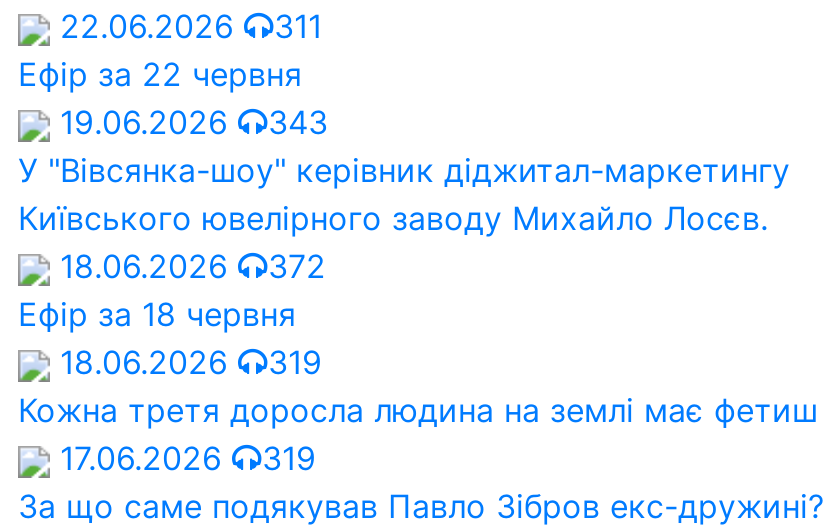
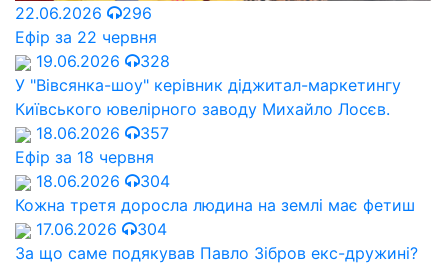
[60,6,322,46] 22.06.2026 311 -> [15,3,152,23] 22.06.2026 296
[60,102,328,142] 19.06.2026 343 -> [36,51,170,71] 19.06.2026 328
[60,246,326,286] 18.06.2026 372 -> [36,123,169,143] 18.06.2026 357
[60,342,322,382] 18.06.2026 319 -> [36,171,170,191] 18.06.2026 304
[60,438,316,478] 17.06.2026 319 -> [36,219,167,239] 17.06.2026 304

